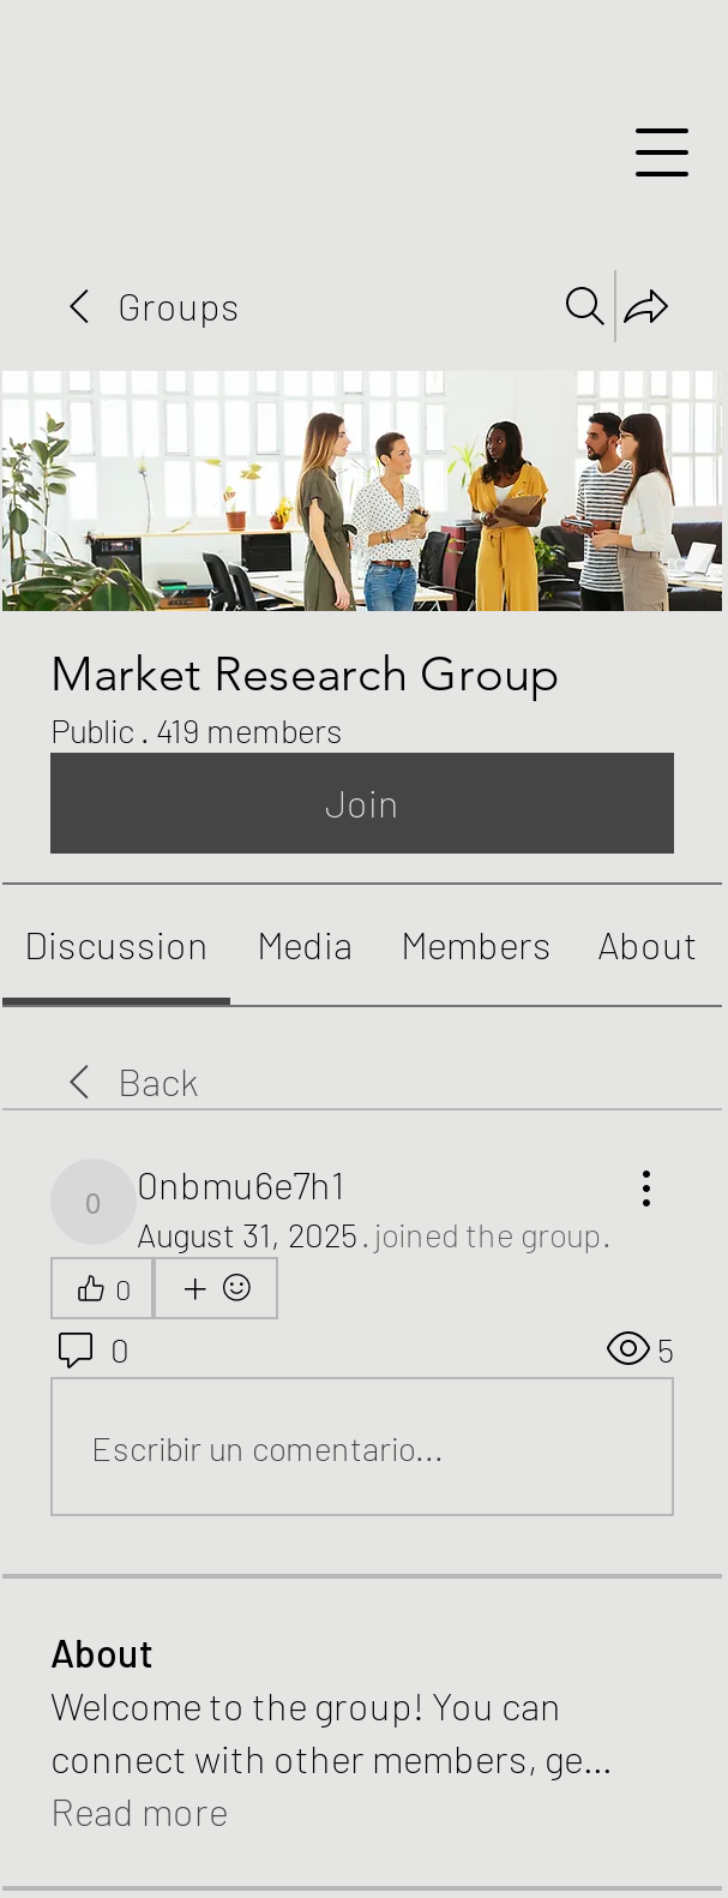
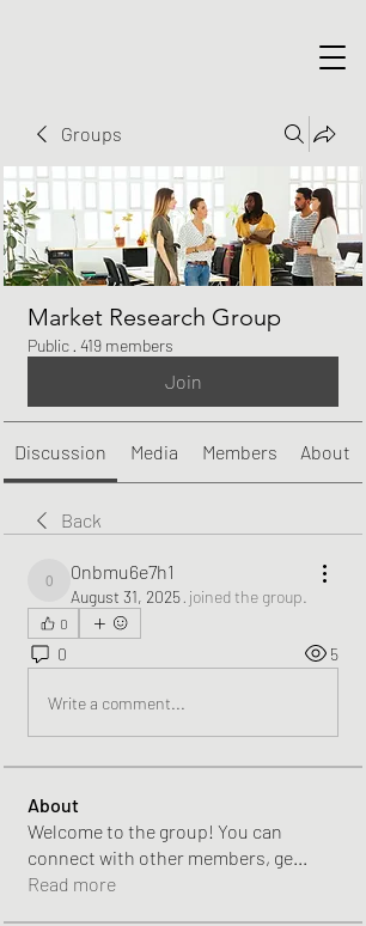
[91,1426,444,1467] Escribir un comentario... -> [48,692,185,712] Write a comment...

